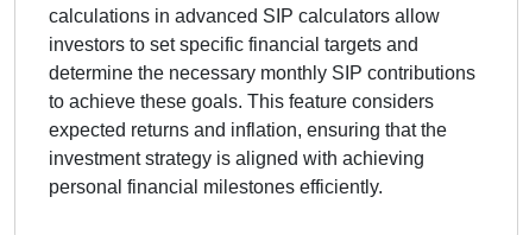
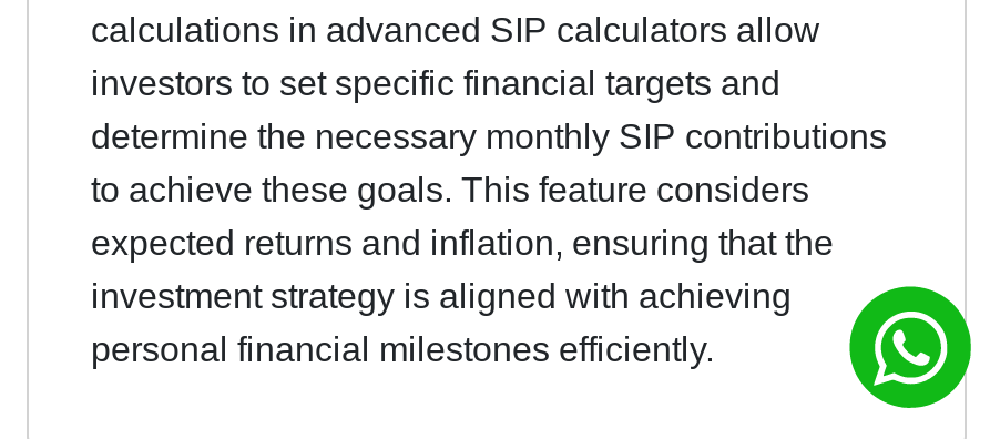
none -> [847,284,973,410] [image]

